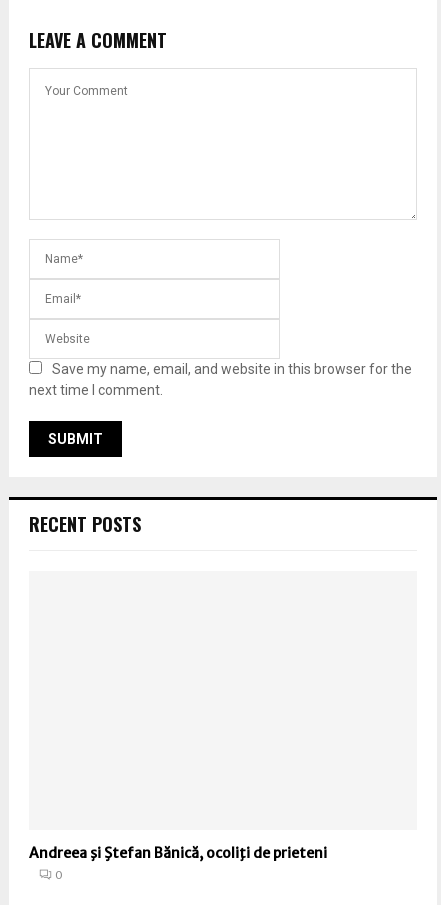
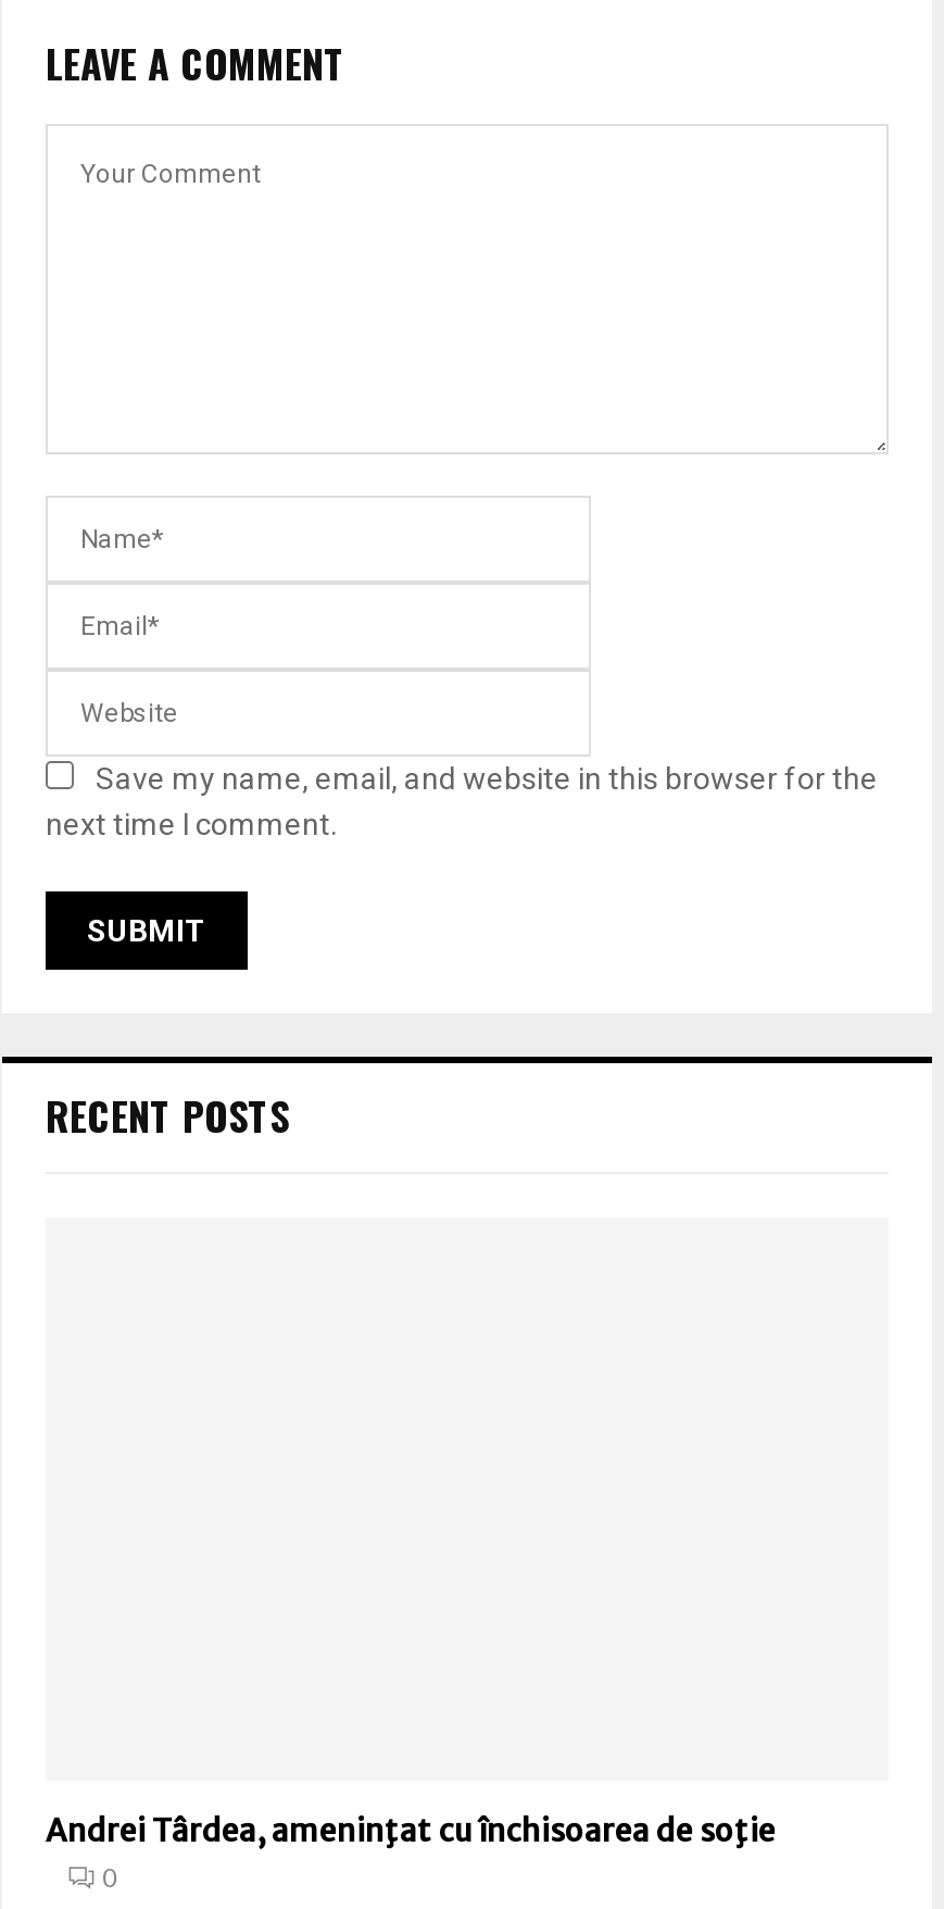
[29,844,327,862] Andreea şi Ştefan Bănică, ocoliţi de prieteni -> [46,1811,776,1851] Andrei Târdea, ameninţat cu închisoarea de soţie

